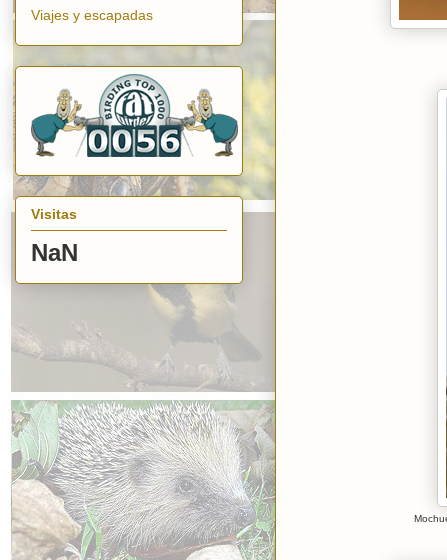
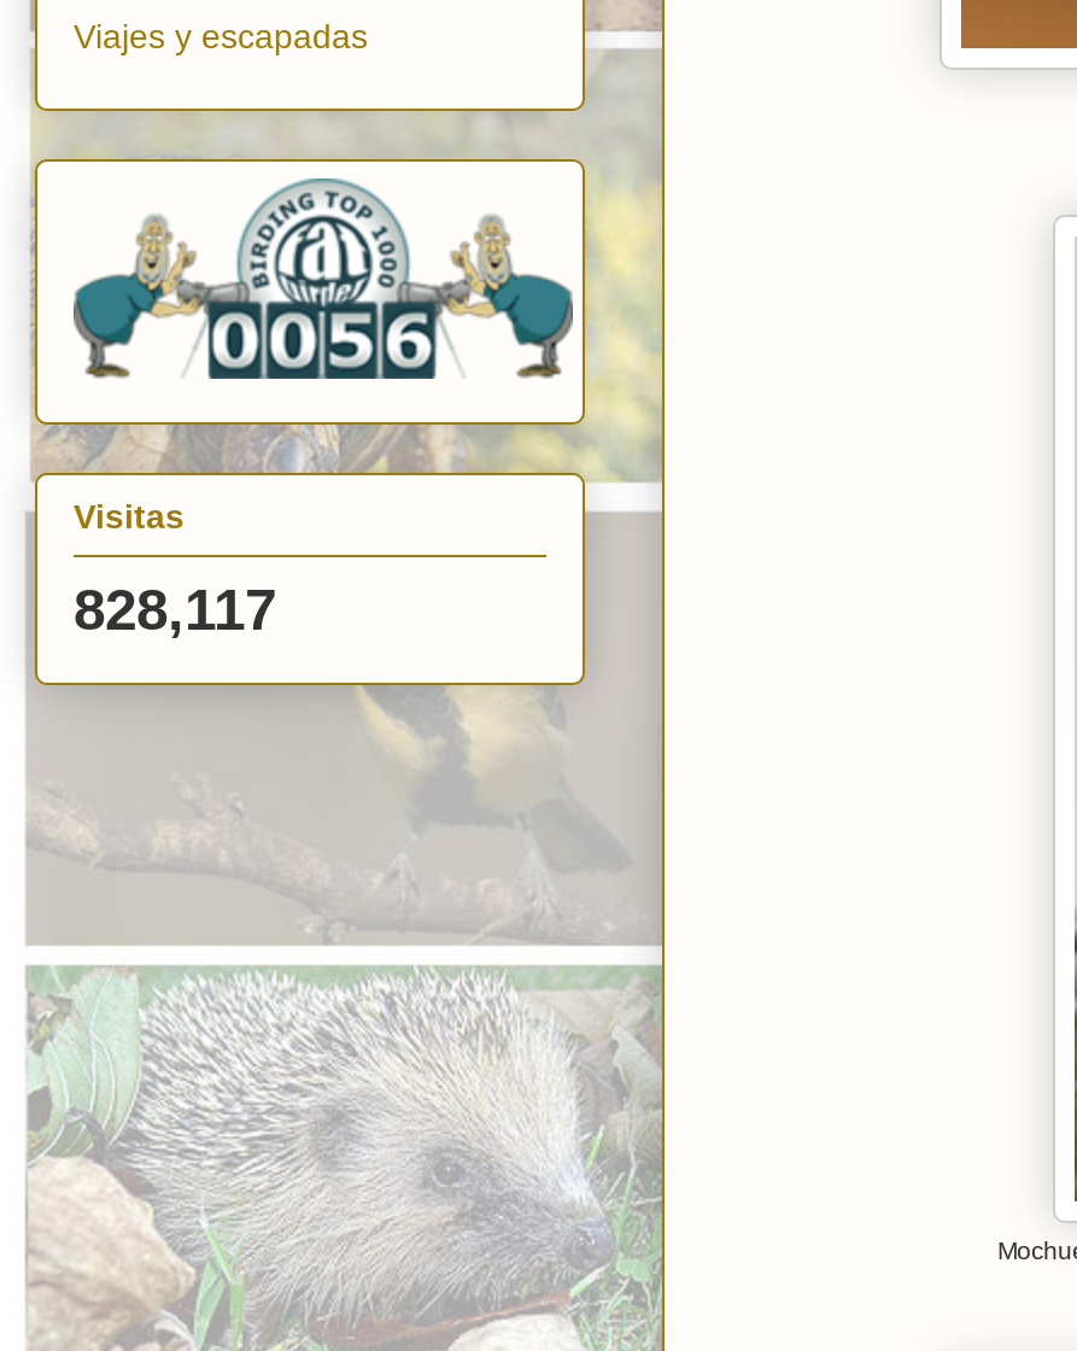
[31,239,78,266] NaN -> [74,576,276,641] 828,117

